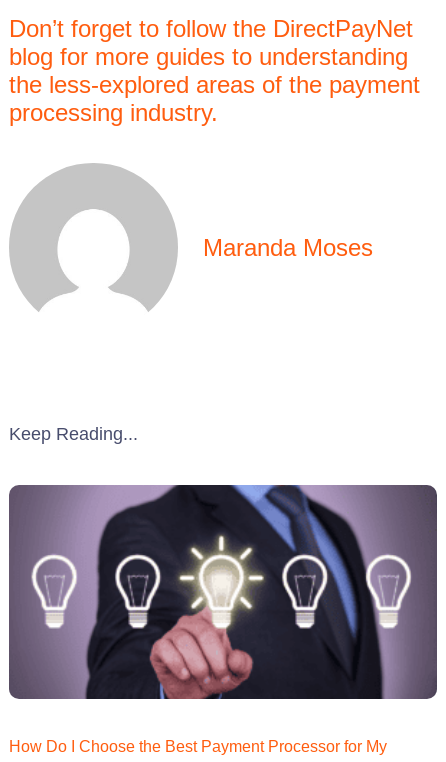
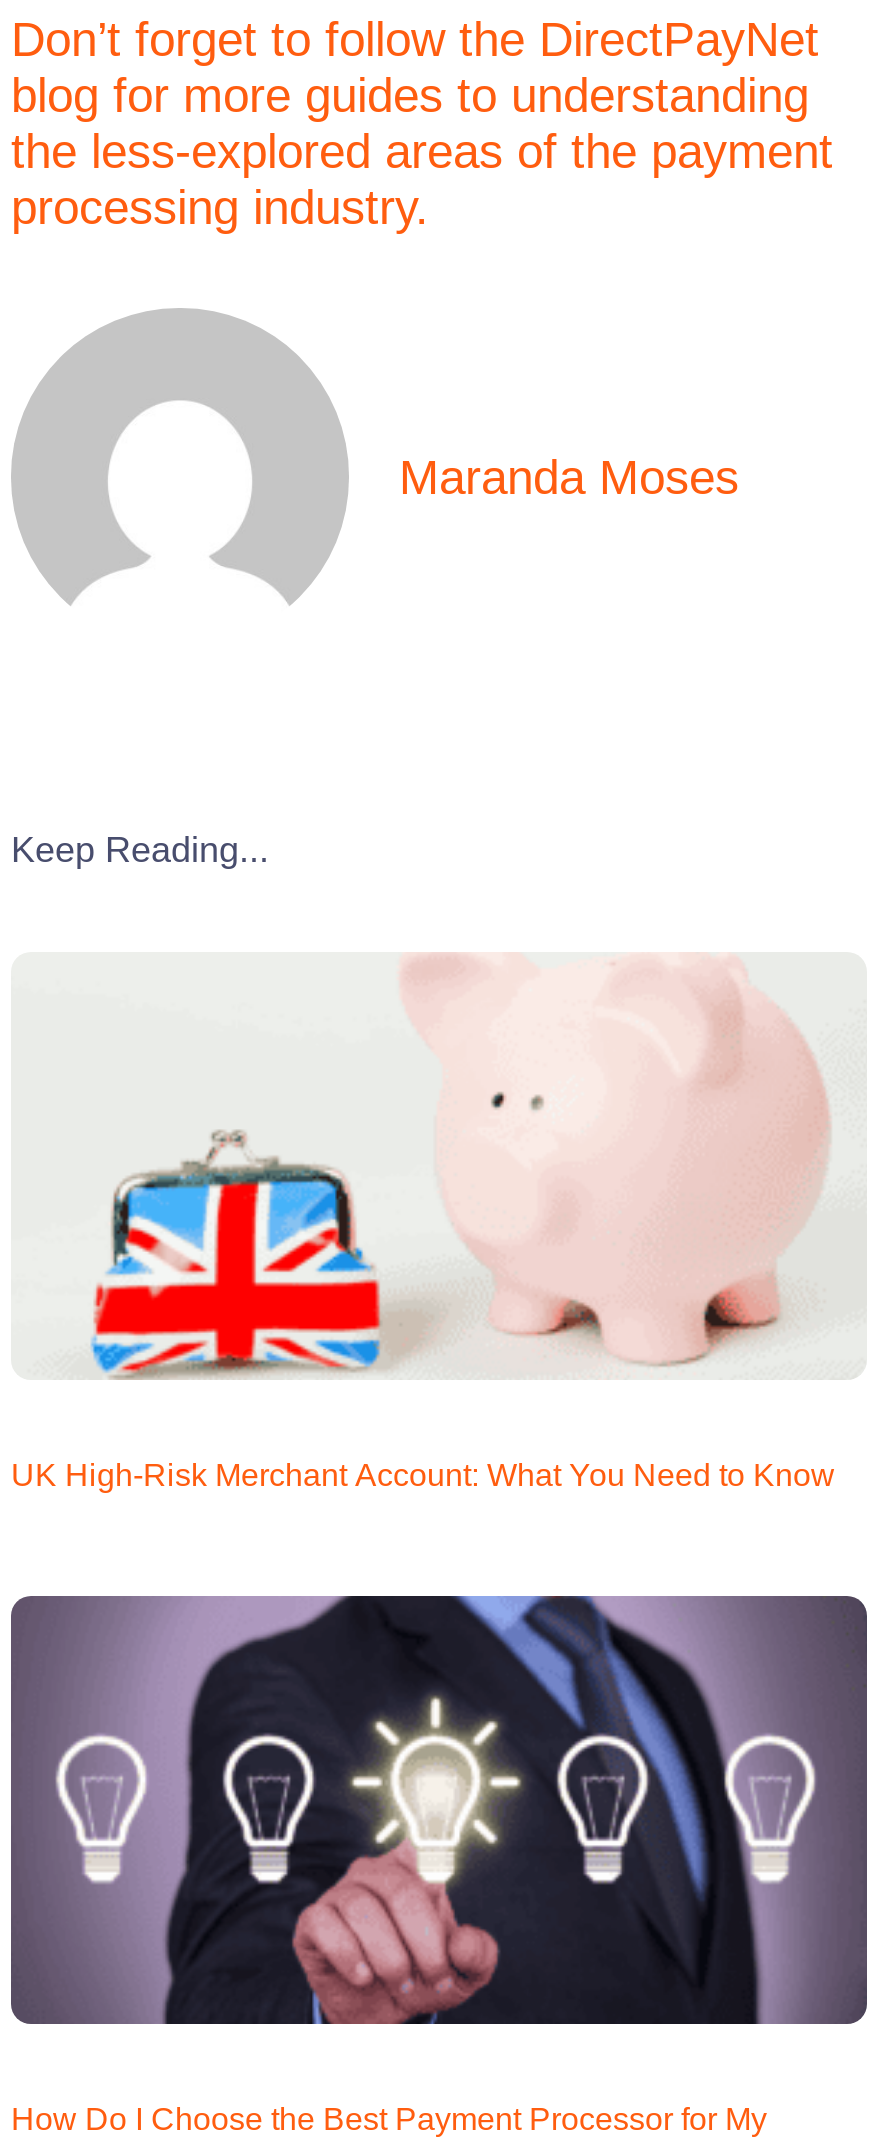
none -> [11,952,865,1492] [image] | UK High-Risk Merchant Account: What You Need to Know

